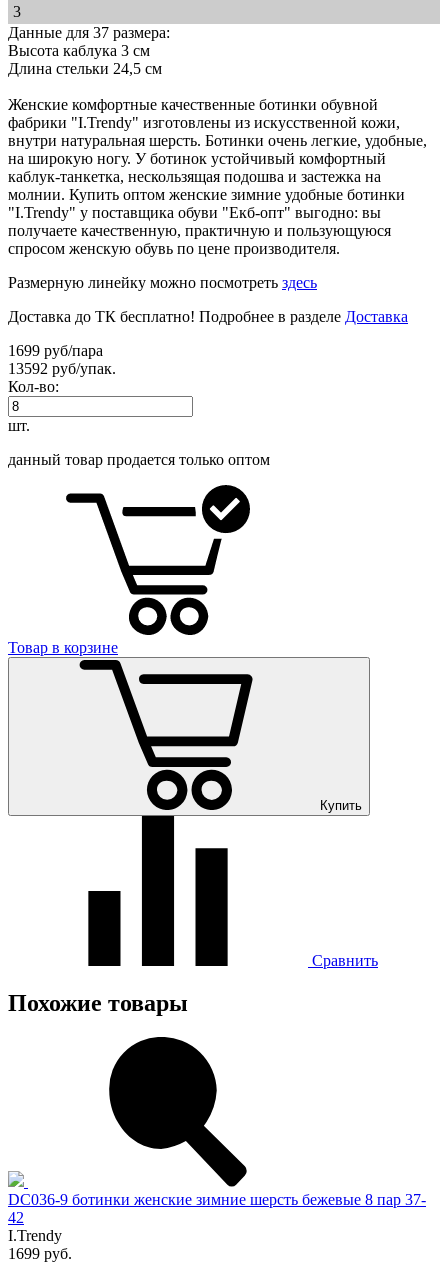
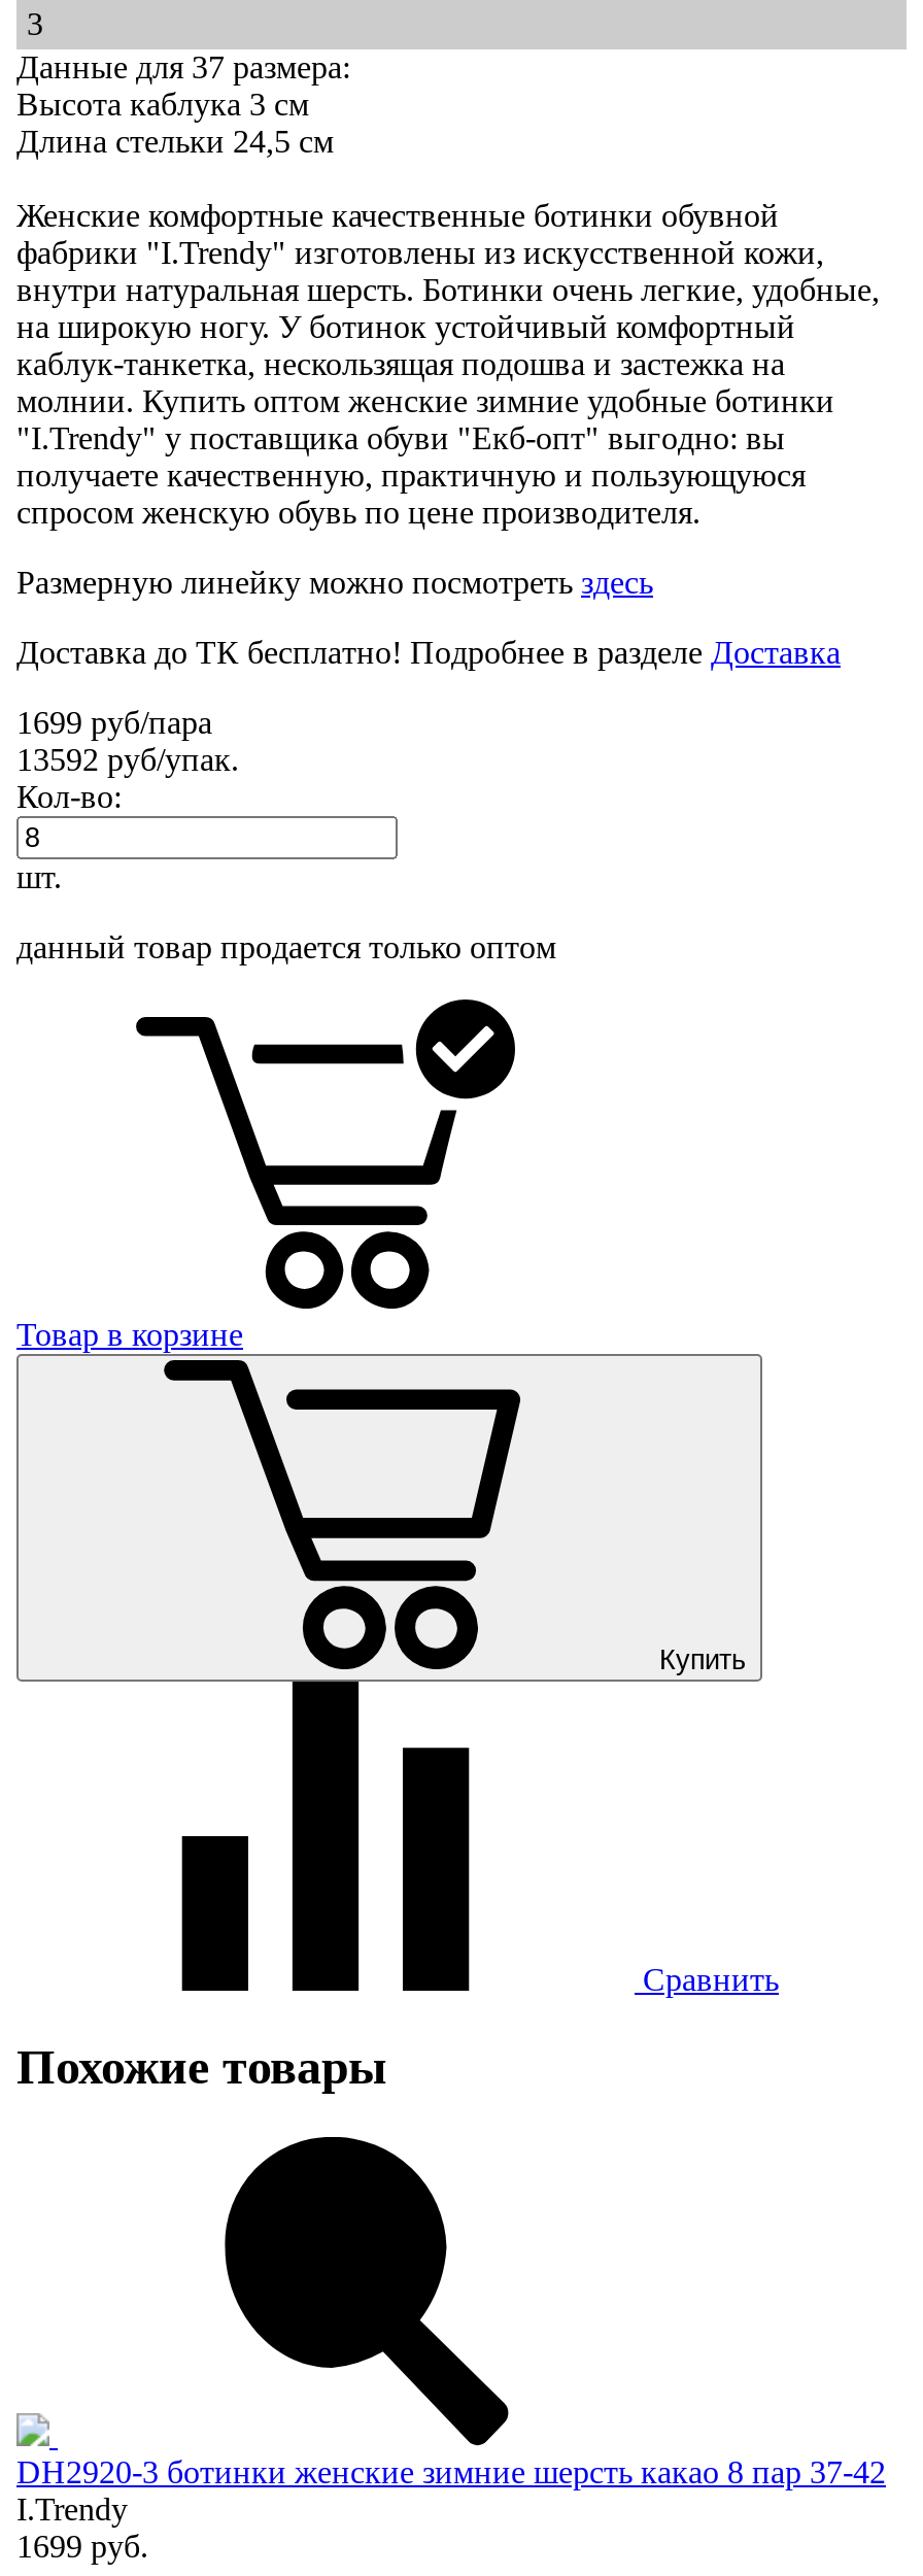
[8,1191,426,1226] DC036-9 ботинки женские зимние шерсть бежевые 8 пар 37- | 42 -> [16,2454,886,2489] DH2920-3 ботинки женские зимние шерсть какао 8 пар 37-42

